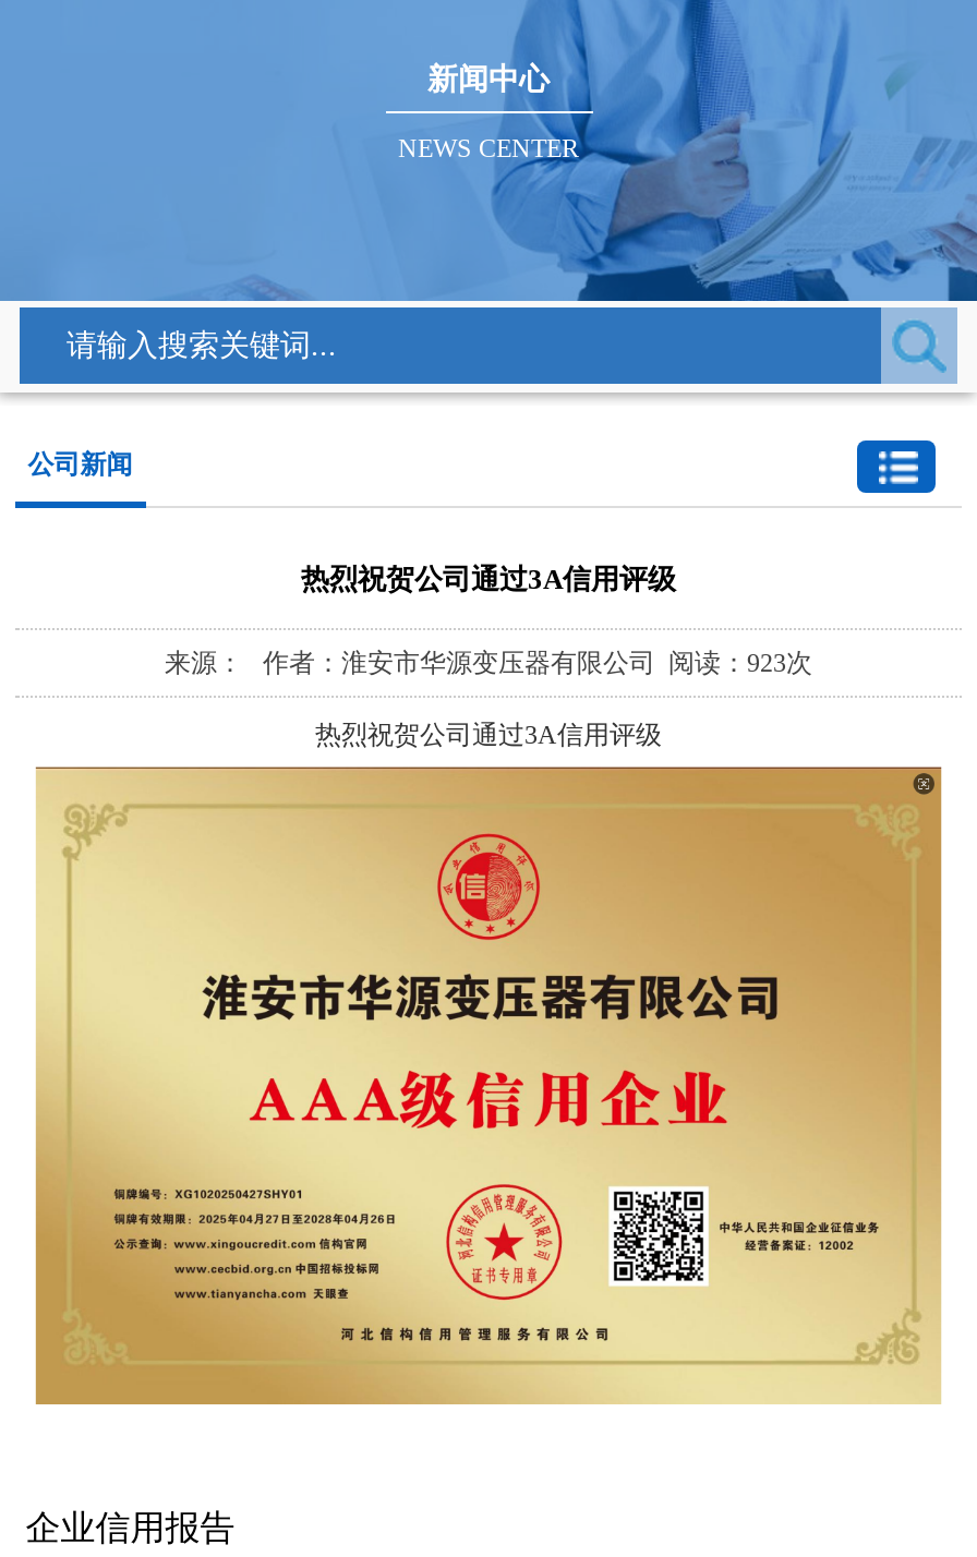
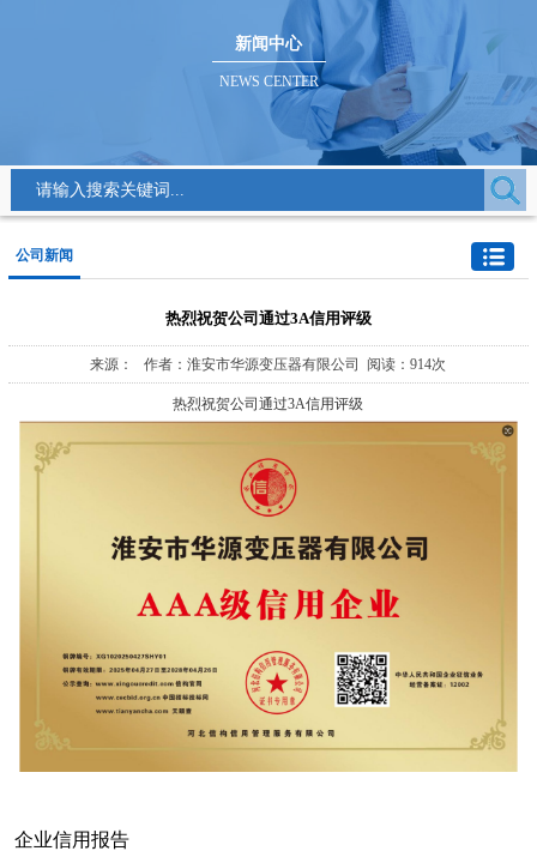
[165,648,812,678] 来源： 作者：淮安市华源变压器有限公司 阅读：923次 -> [90,356,447,373] 来源： 作者：淮安市华源变压器有限公司 阅读：914次

